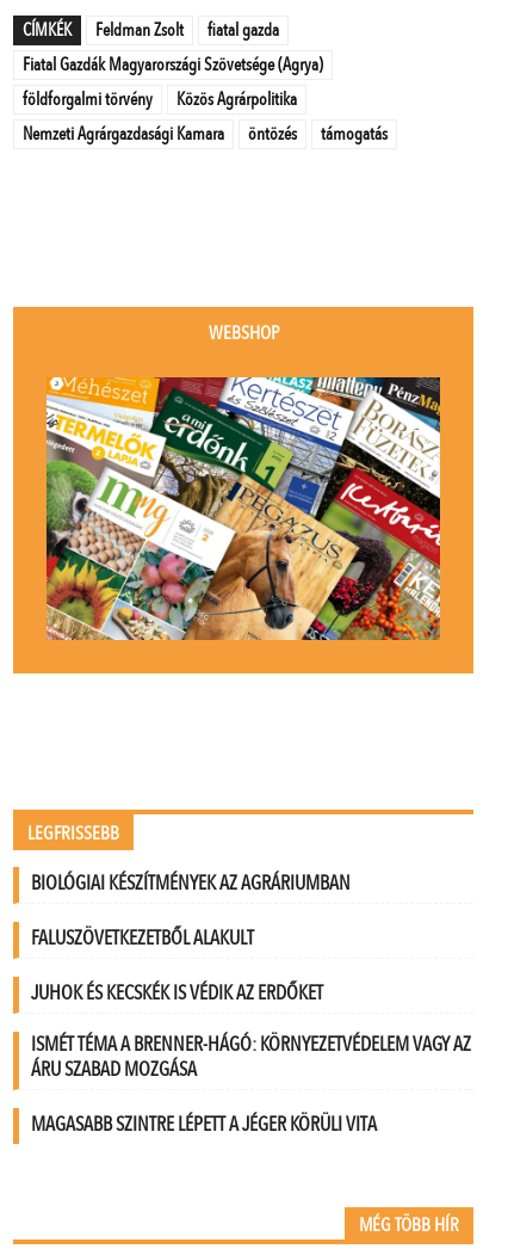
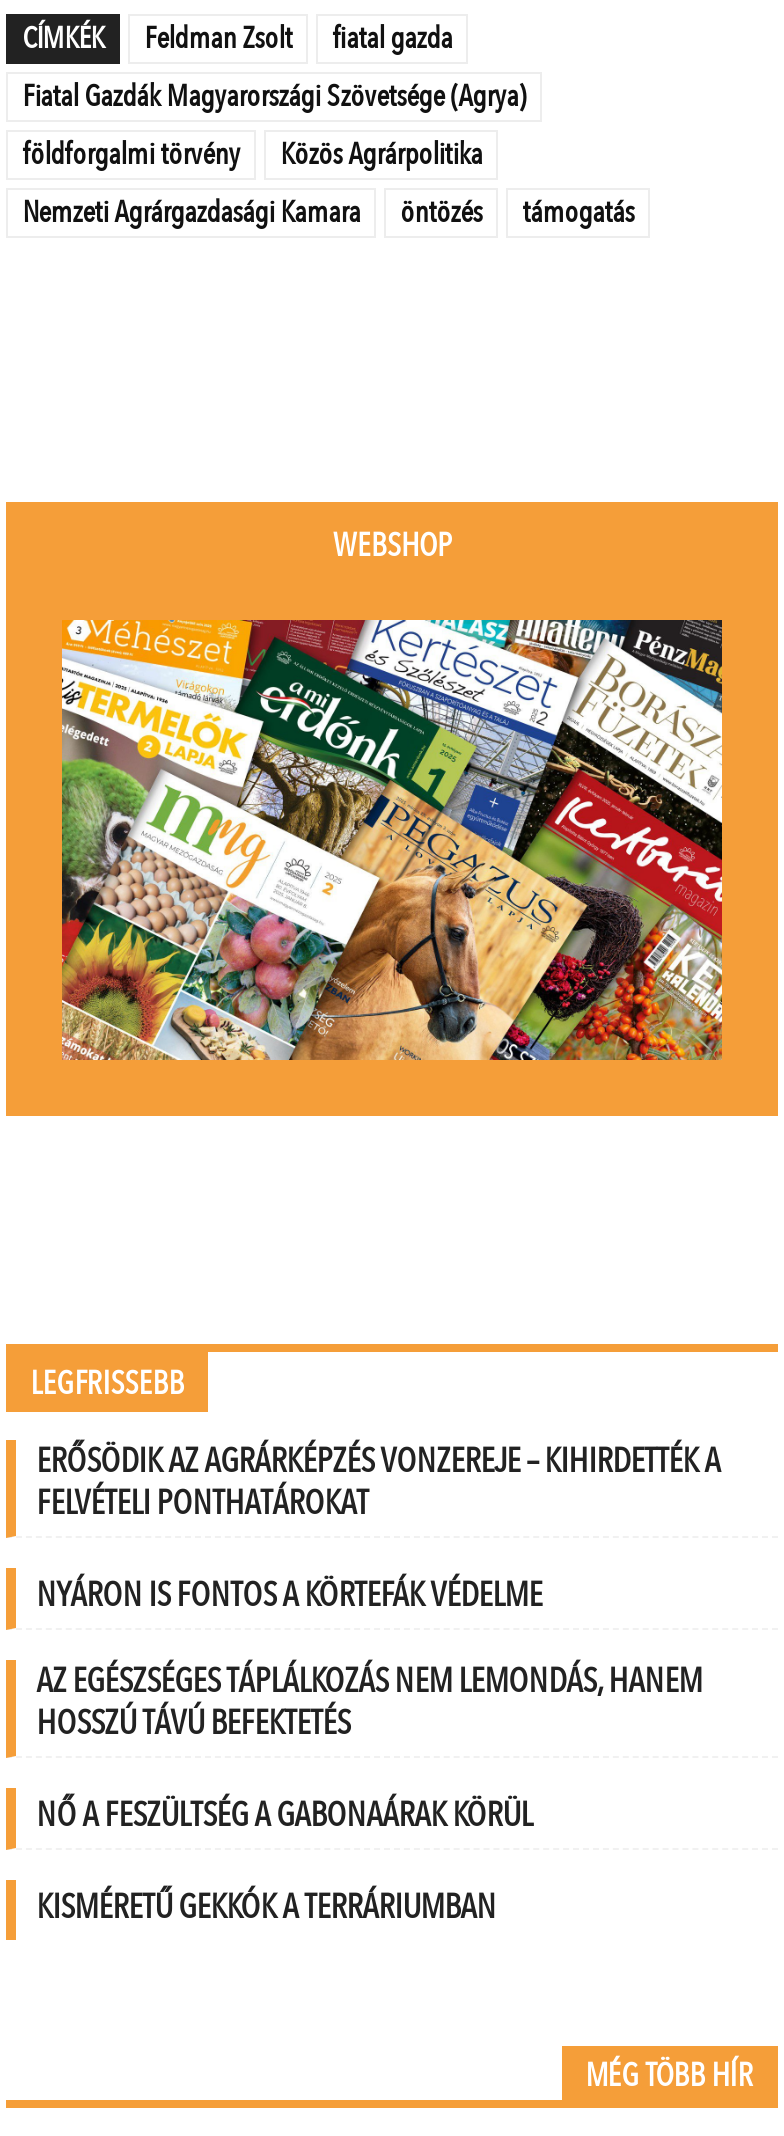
[31,869,351,897] BIOLÓGIAI KÉSZÍTMÉNYEK AZ AGRÁRIUMBAN -> [36,1438,720,1526] ERŐSÖDIK AZ AGRÁRKÉPZÉS VONZEREJE – KIHIRDETTÉK A | FELVÉTELI PONTHATÁROKAT
[31,924,254,952] FALUSZÖVETKEZETBŐL ALAKULT -> [36,1572,542,1618] NYÁRON IS FONTOS A KÖRTEFÁK VÉDELME
[31,979,323,1007] JUHOK ÉS KECSKÉK IS VÉDIK AZ ERDŐKET -> [36,1658,702,1746] AZ EGÉSZSÉGES TÁPLÁLKOZÁS NEM LEMONDÁS, HANEM | HOSSZÚ TÁVÚ BEFEKTETÉS
[31,1031,471,1083] ISMÉT TÉMA A BRENNER-HÁGÓ: KÖRNYEZETVÉDELEM VAGY AZ | ÁRU SZABAD MOZGÁSA -> [36,1792,532,1838] NŐ A FESZÜLTSÉG A GABONAÁRAK KÖRÜL
[31,1111,377,1138] MAGASABB SZINTRE LÉPETT A JÉGER KÖRÜLI VITA -> [36,1884,496,1930] KISMÉRETŰ GEKKÓK A TERRÁRIUMBAN

